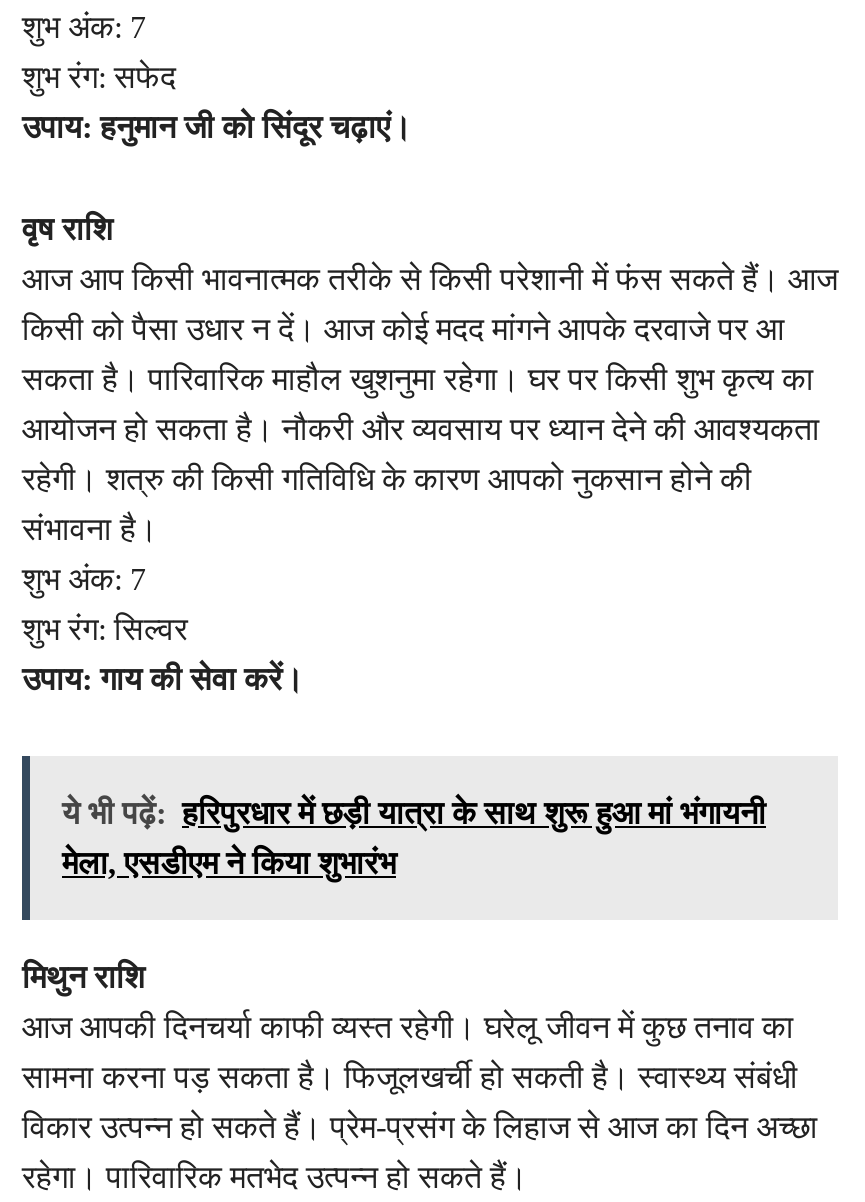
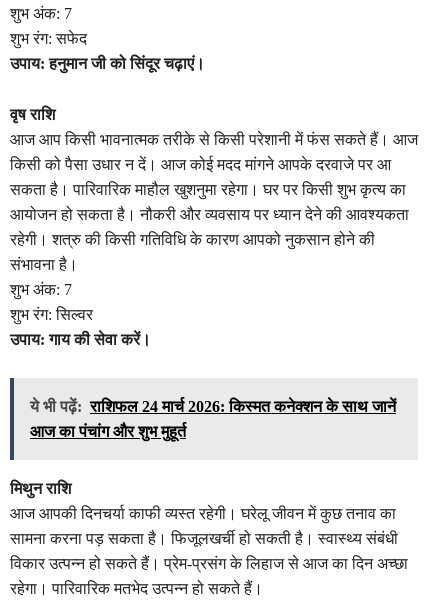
[62,796,766,830] ये भी पढ़ें: हरिपुरधार में छड़ी यात्रा के साथ शुरू हुआ मां भंगायनी -> [30,398,396,415] ये भी पढ़ें: राशिफल 24 मार्च 2026: किस्मत कनेक्शन के साथ जानें
[62,846,396,880] मेला, एसडीएम ने किया शुभारंभ -> [30,423,186,440] आज का पंचांग और शुभ मुहूर्त

